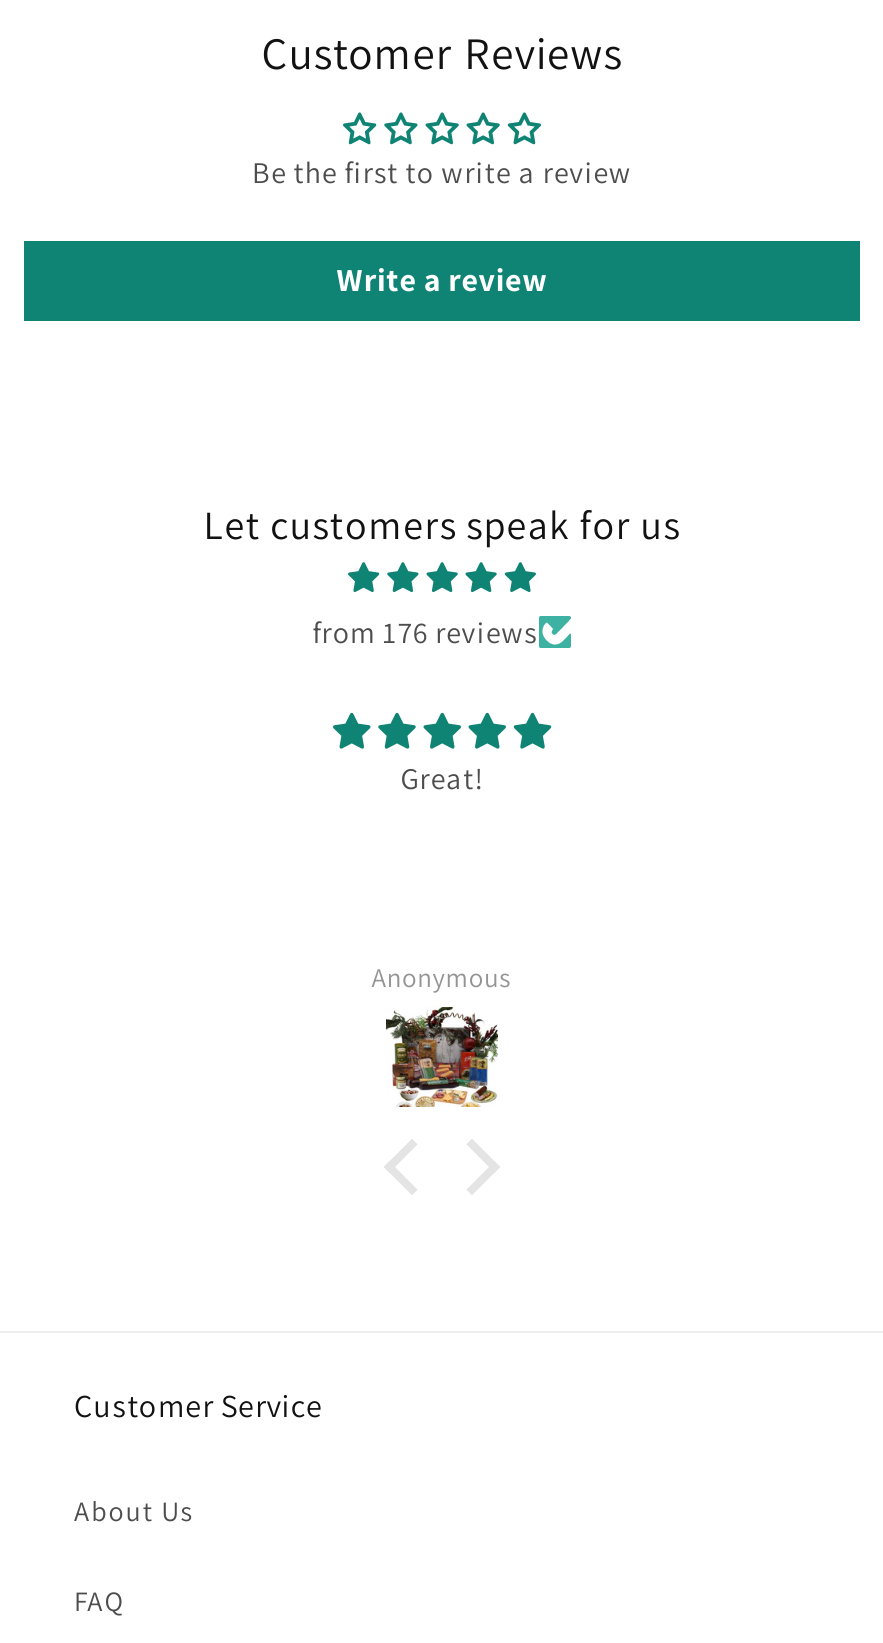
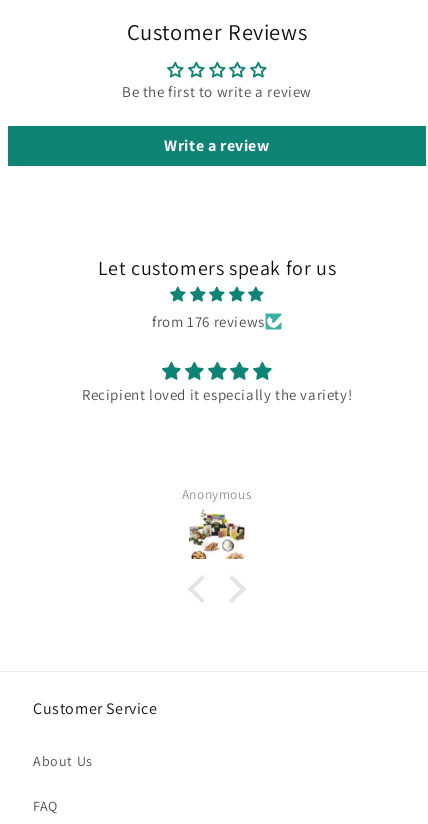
[400,759,484,797] Great! -> [82,385,352,404] Recipient loved it especially the variety!
[384,1005,500,1109] [image] -> [188,509,245,560] [image]

